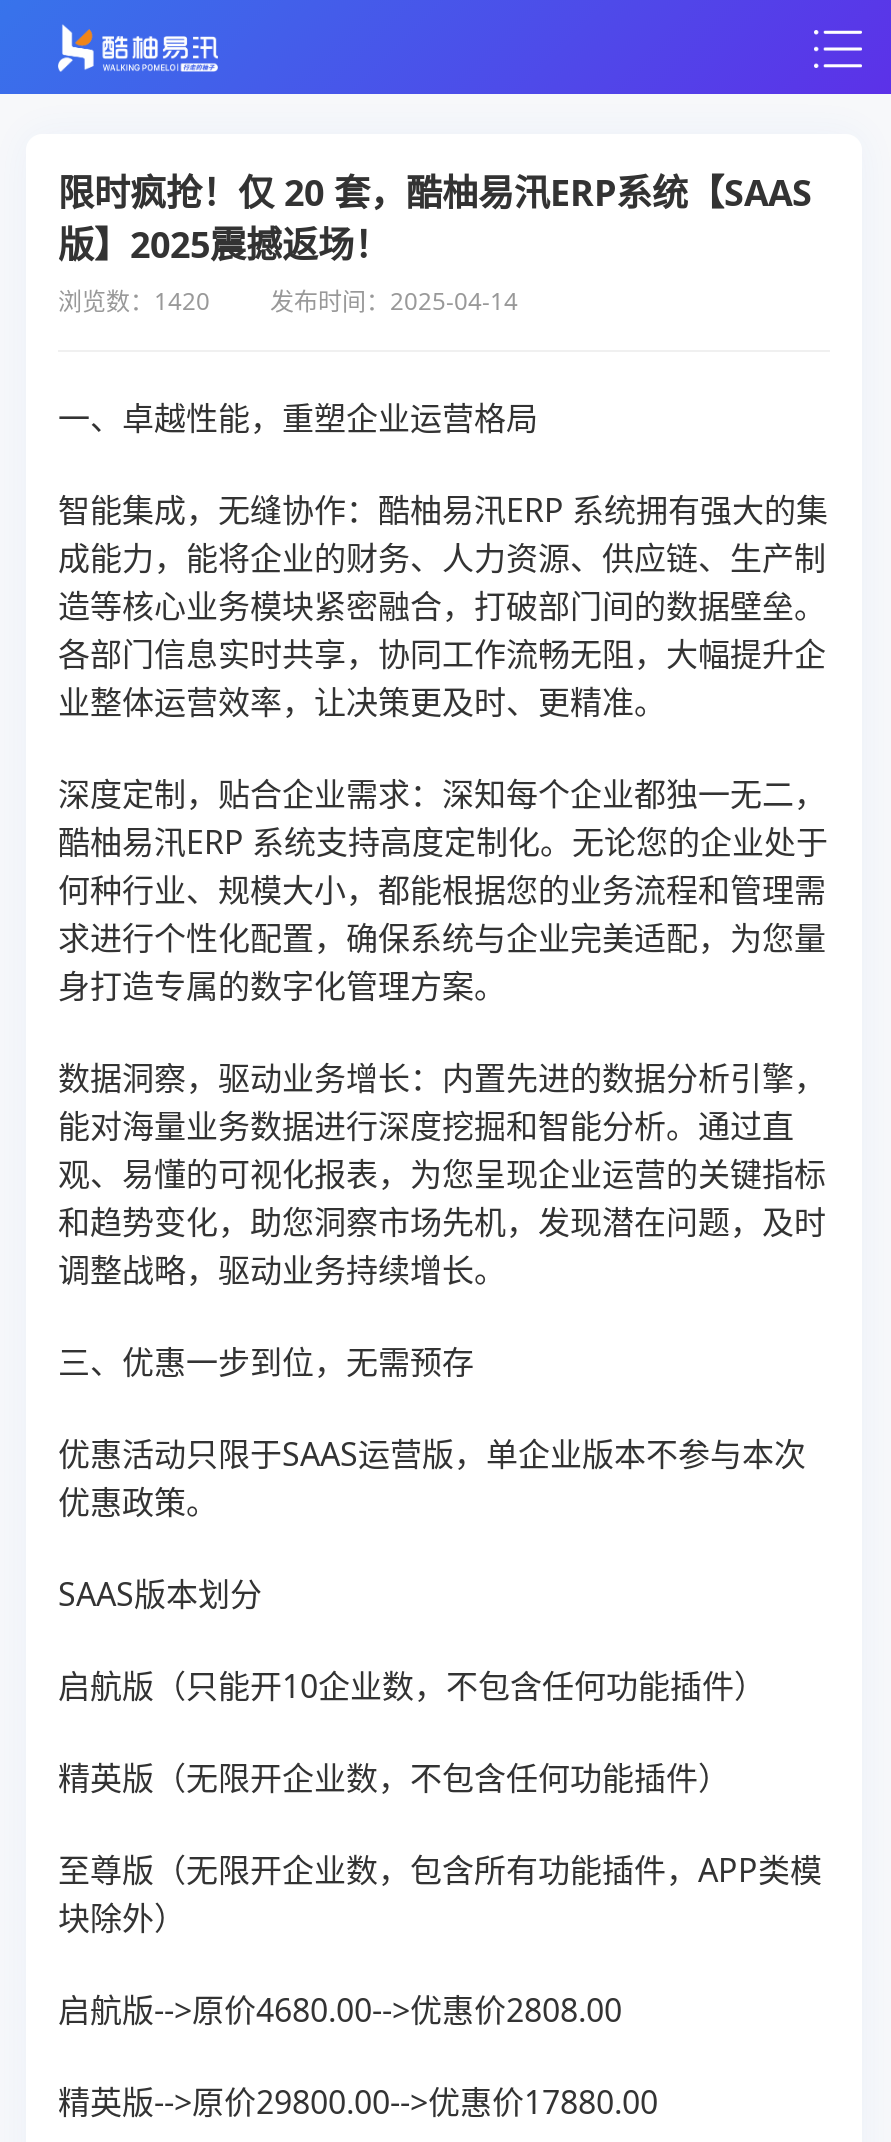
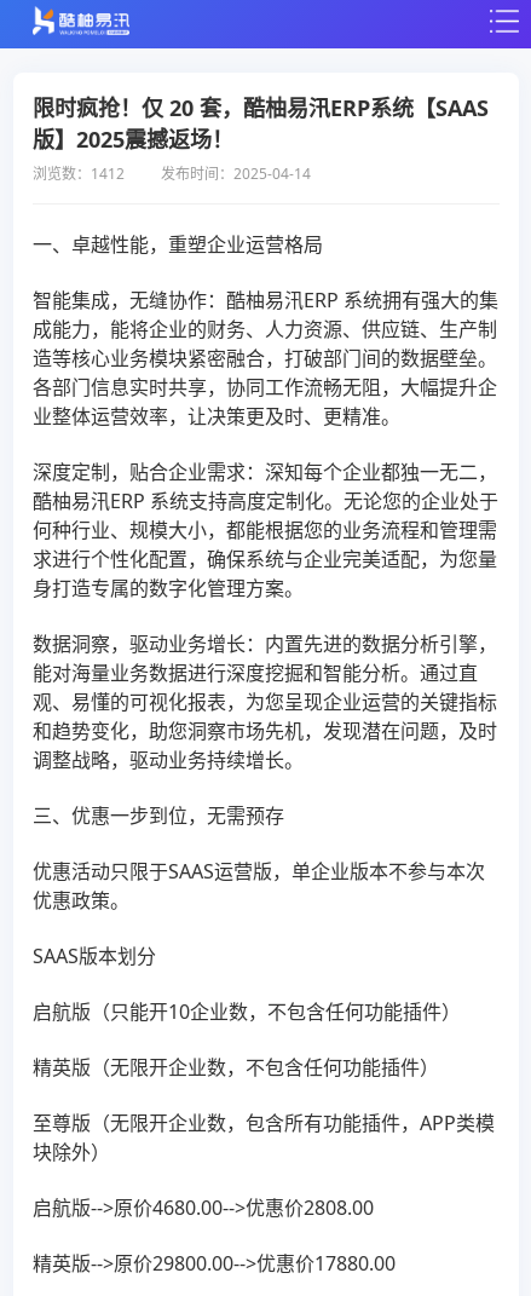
[58,284,518,318] 浏览数：1420 发布时间：2025-04-14 -> [33,163,311,184] 浏览数：1412 发布时间：2025-04-14

